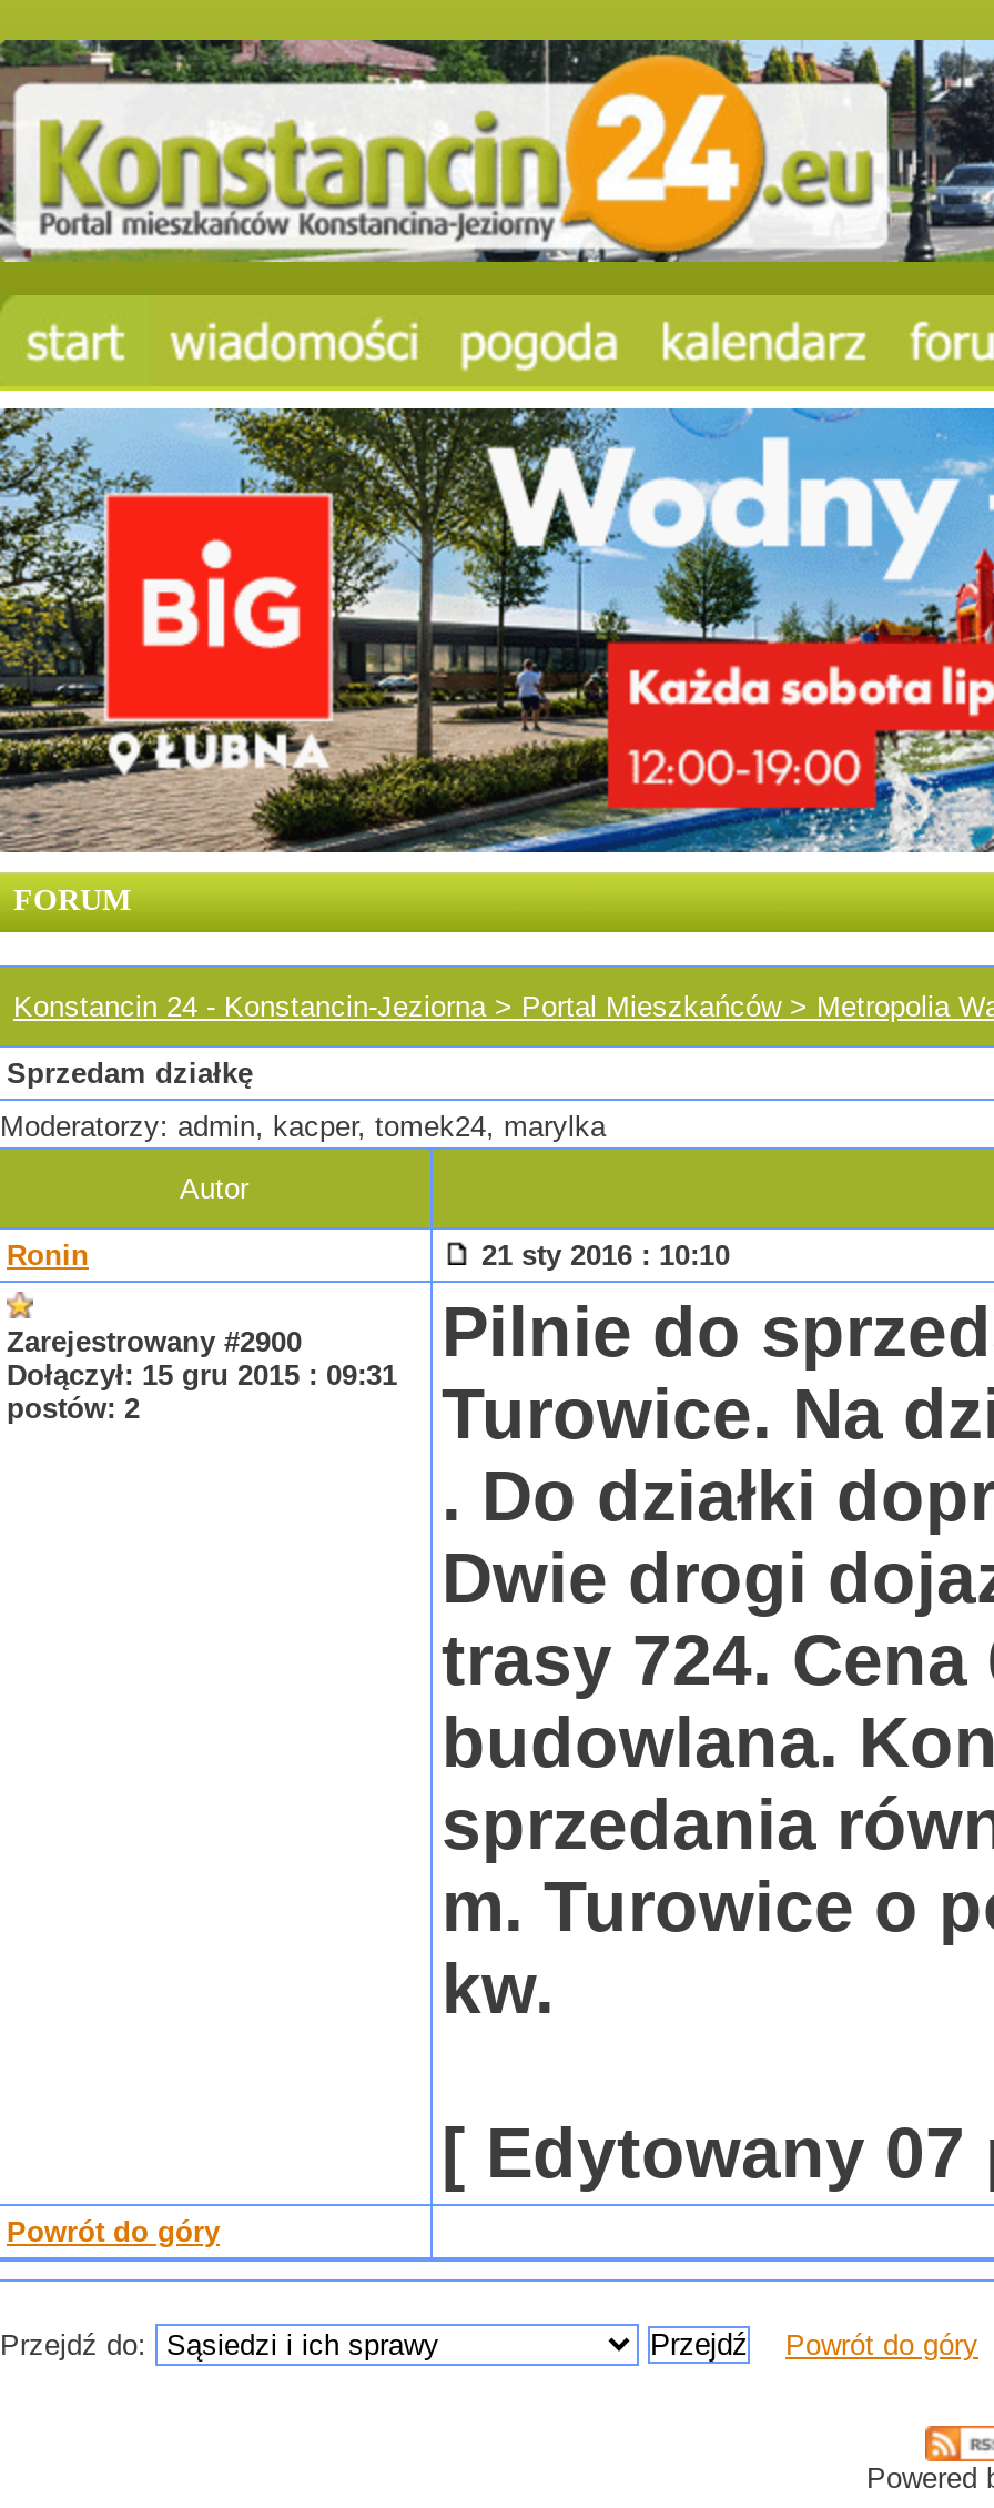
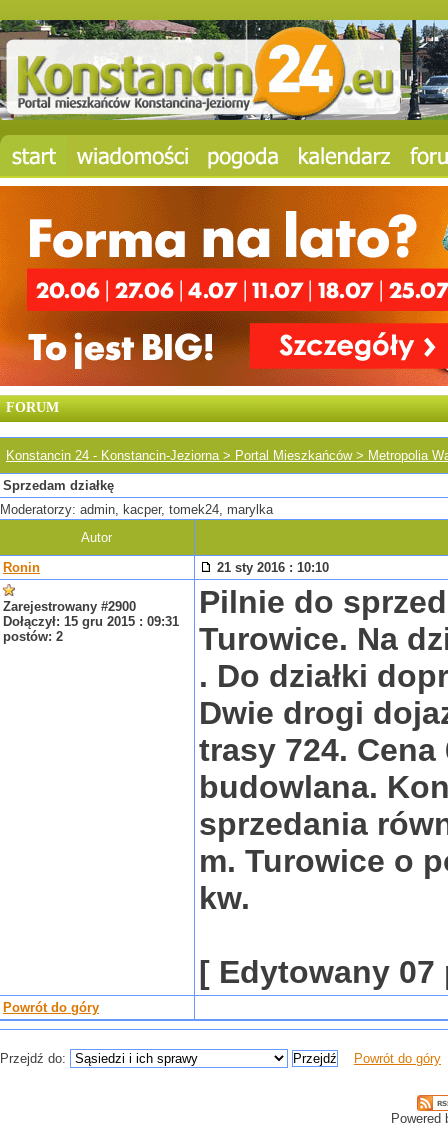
[7,406,987,854] [image] -> [3,185,445,387] [image]

